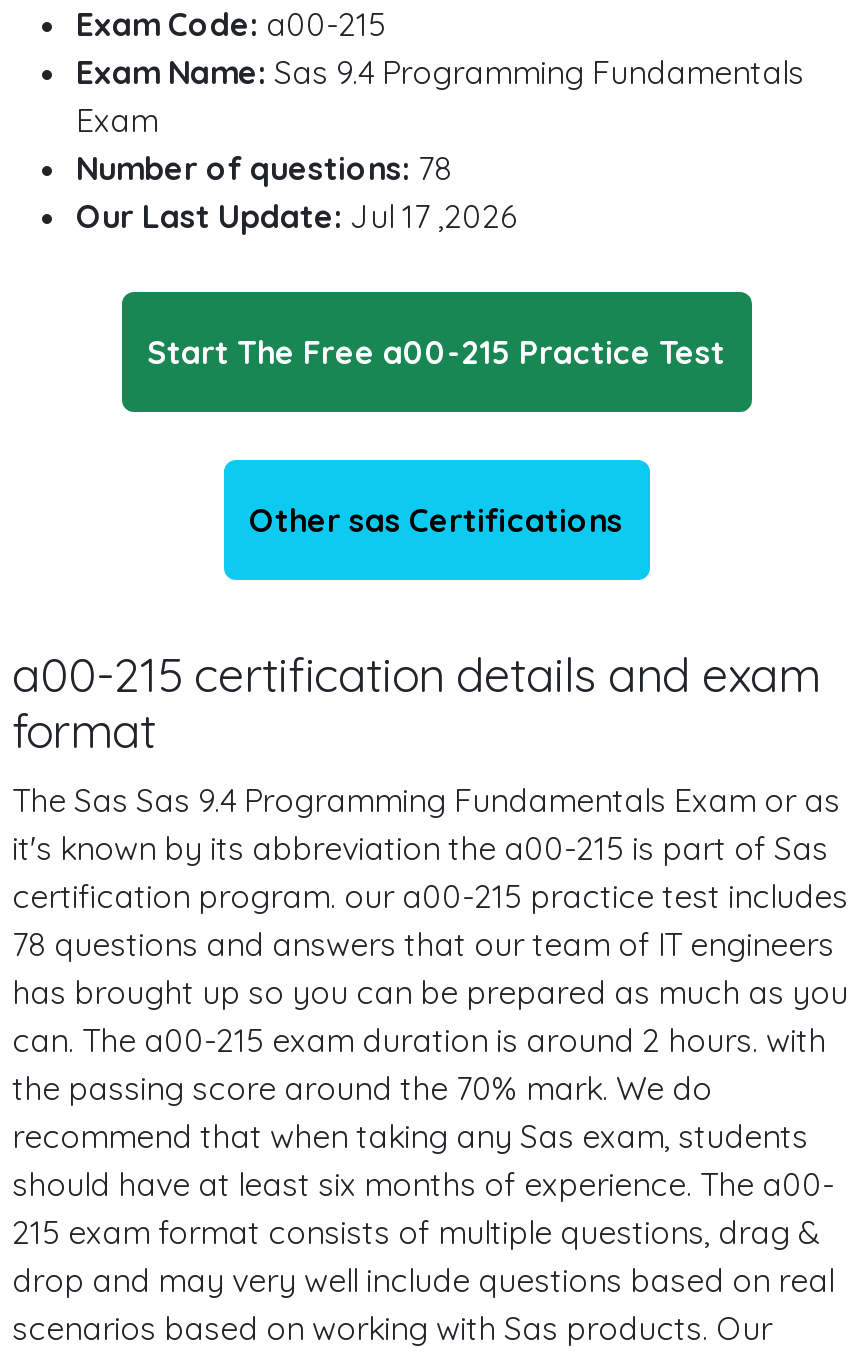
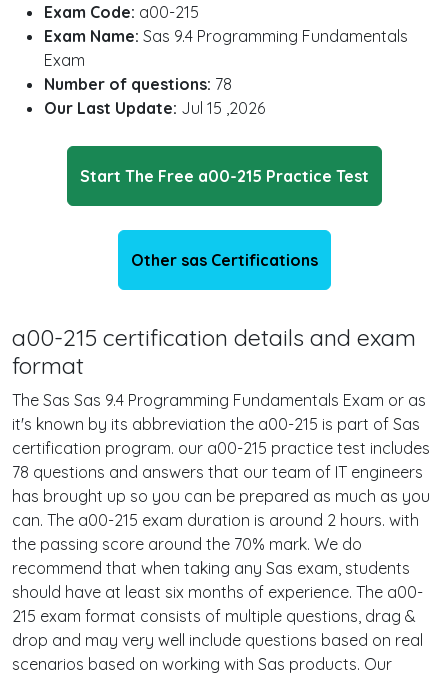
[76,196,516,236] Our Last Update: Jul 17 ,2026 -> [44,98,265,118] Our Last Update: Jul 15 ,2026

